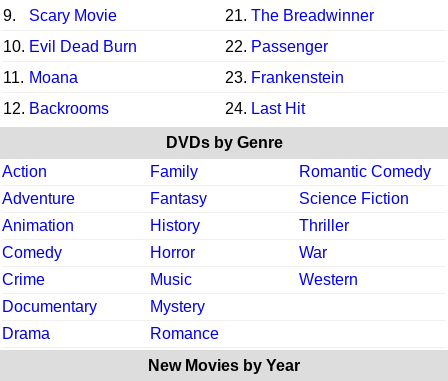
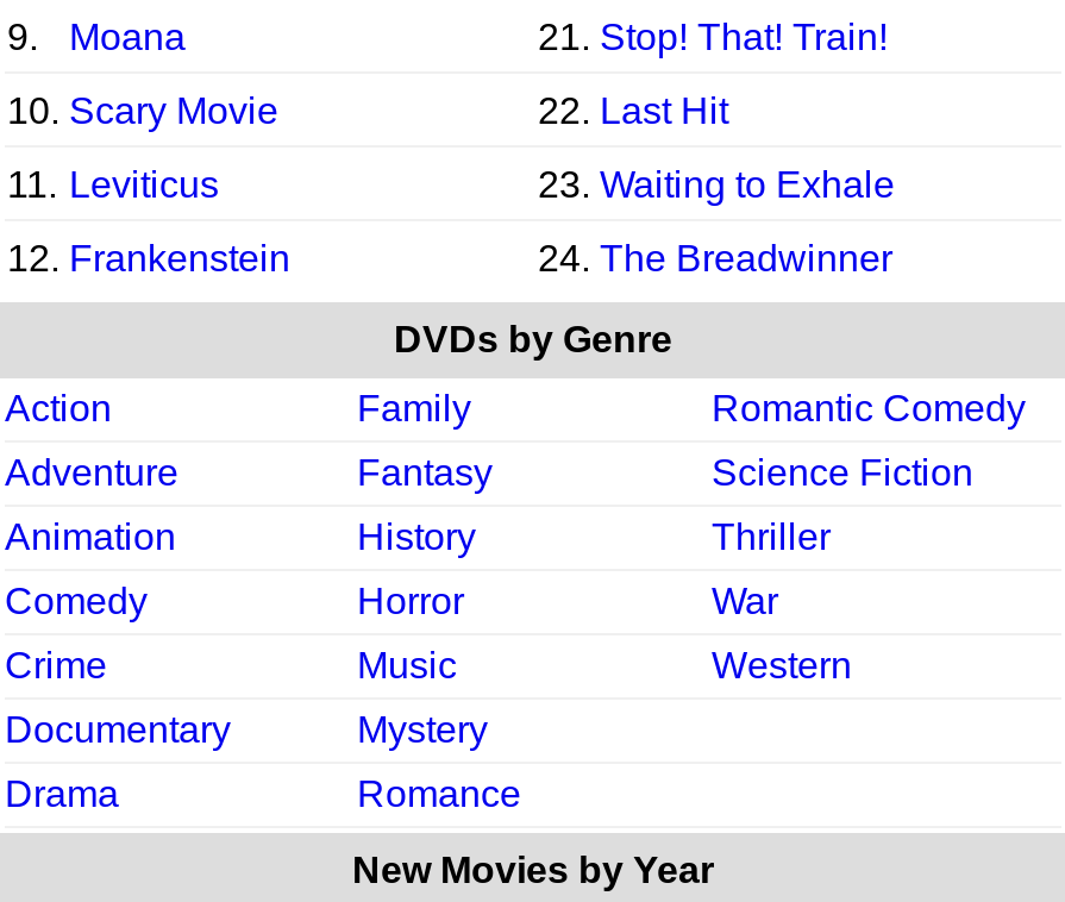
[29,7,374,24] Scary Movie | 21. The Breadwinner -> [69,18,888,58] Moana | 21. Stop! That! Train!
[3,38,328,55] 10. Evil Dead Burn | 22. Passenger -> [7,92,728,132] 10. Scary Movie | 22. Last Hit
[3,69,344,86] 11. Moana | 23. Frankenstein -> [7,165,895,206] 11. Leviticus | 23. Waiting to Exhale
[3,100,305,117] 12. Backrooms | 24. Last Hit -> [7,239,892,280] 12. Frankenstein | 24. The Breadwinner

